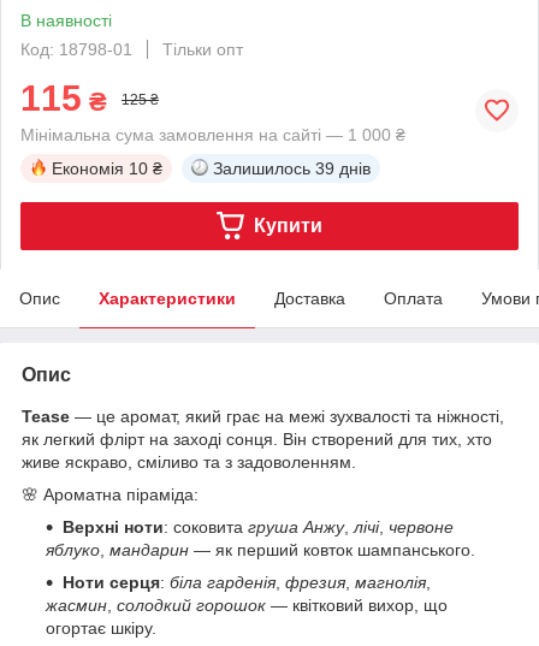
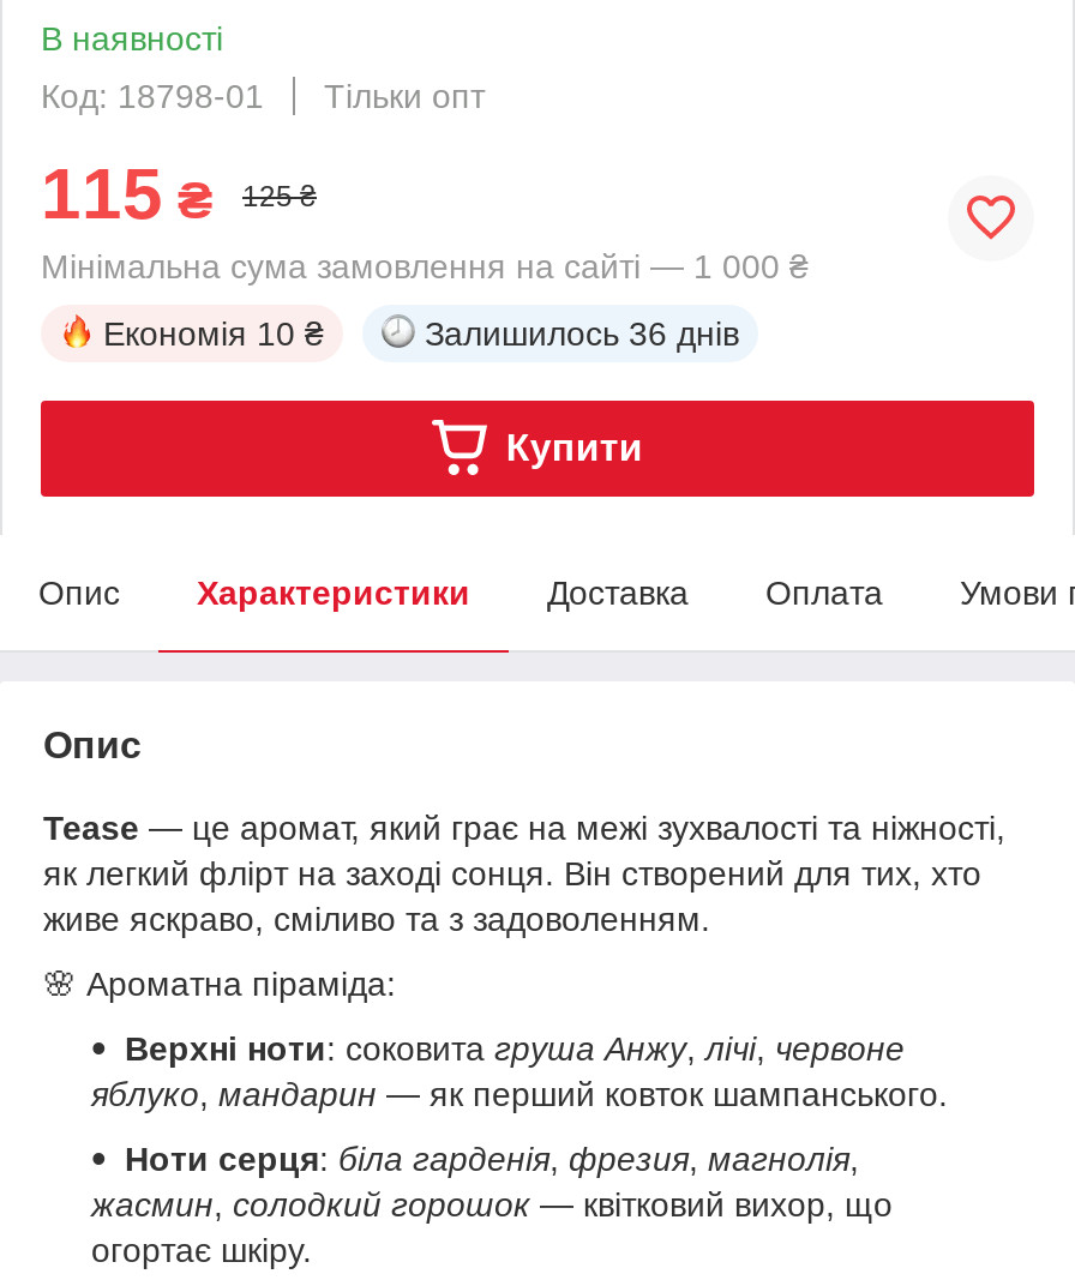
[213,159,371,178] Залишилось 39 днів -> [425,314,739,352] Залишилось 36 днів

